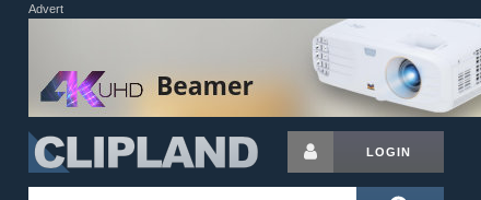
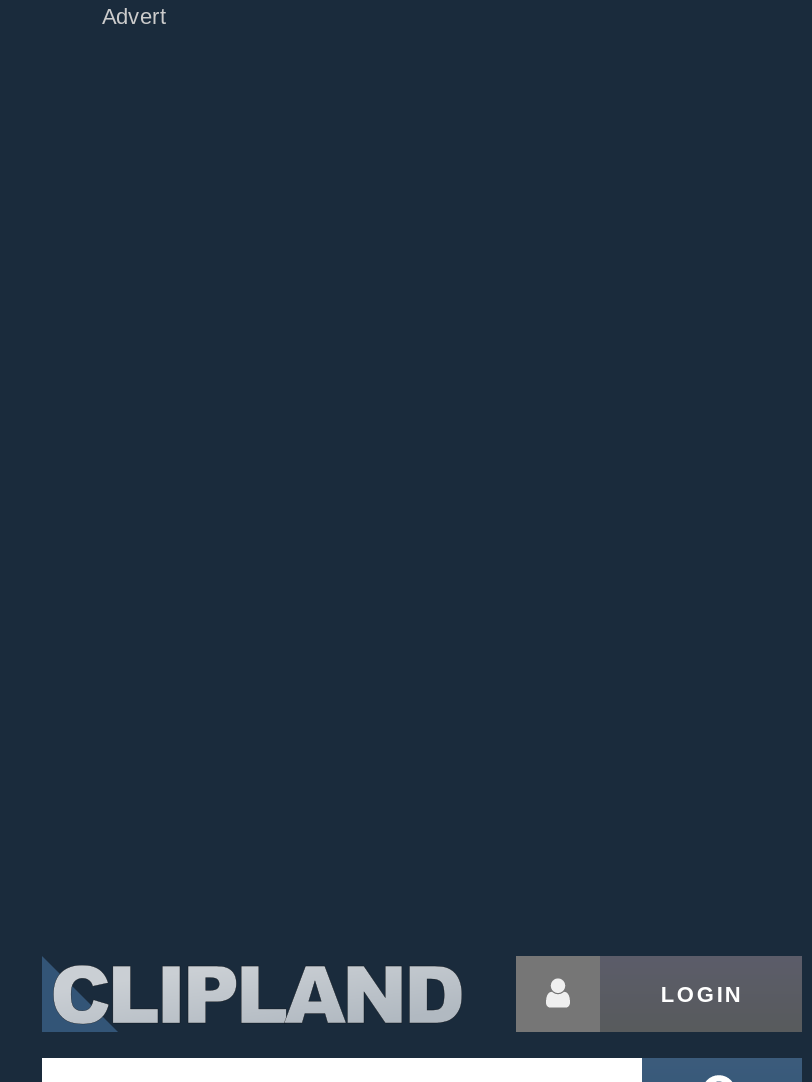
[27,17,478,118] [image] -> none

